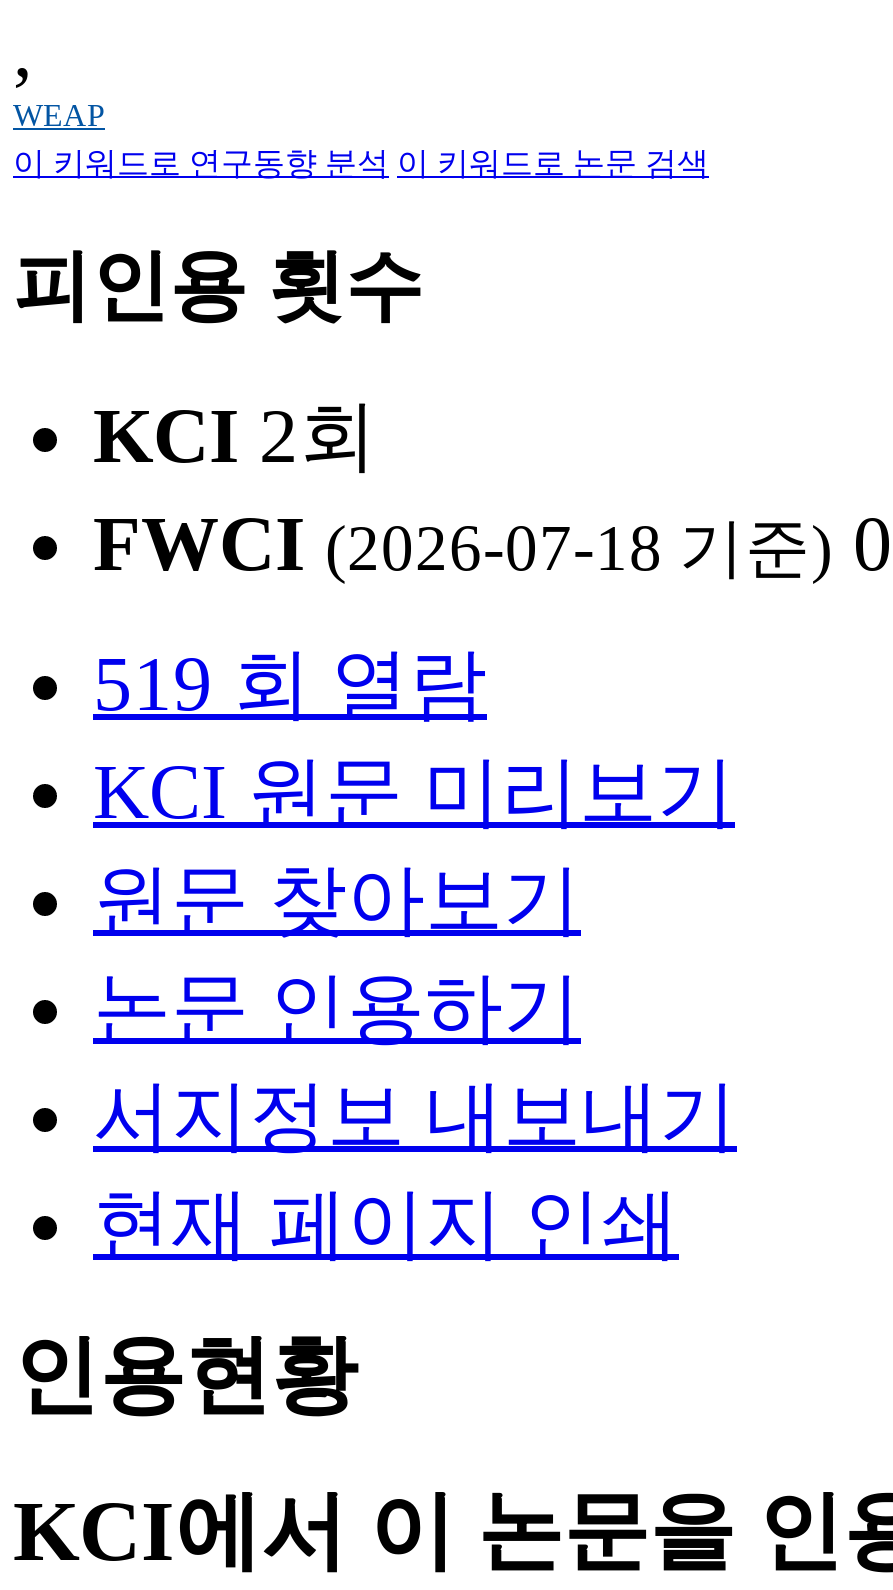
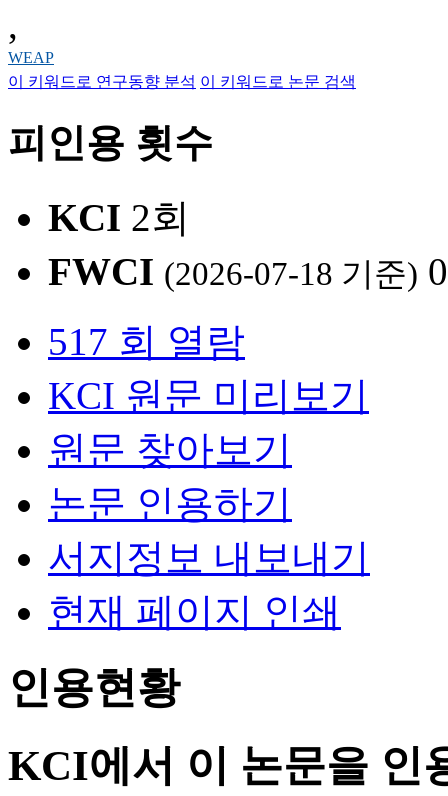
[93,640,487,726] 519 회 열람 -> [48,320,245,363] 517 회 열람

